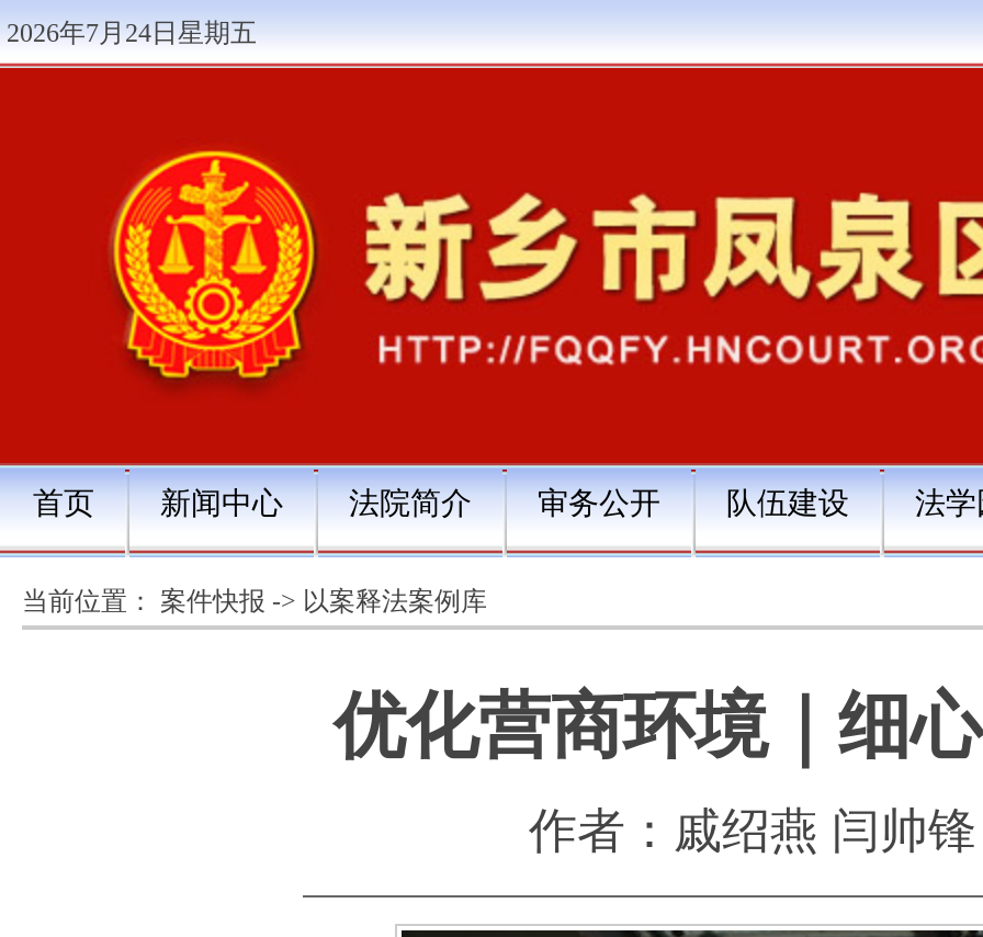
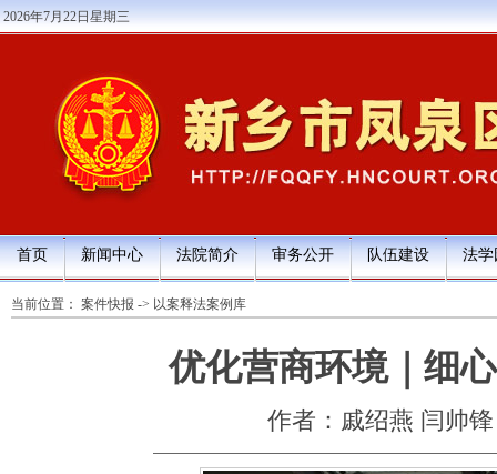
[7,18,257,48] 2026年7月24日星期五 -> [3,9,130,24] 2026年7月22日星期三

